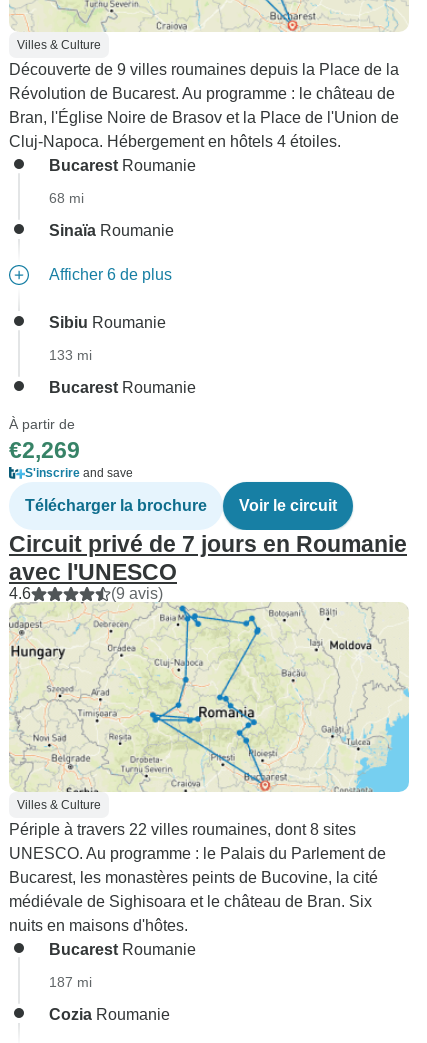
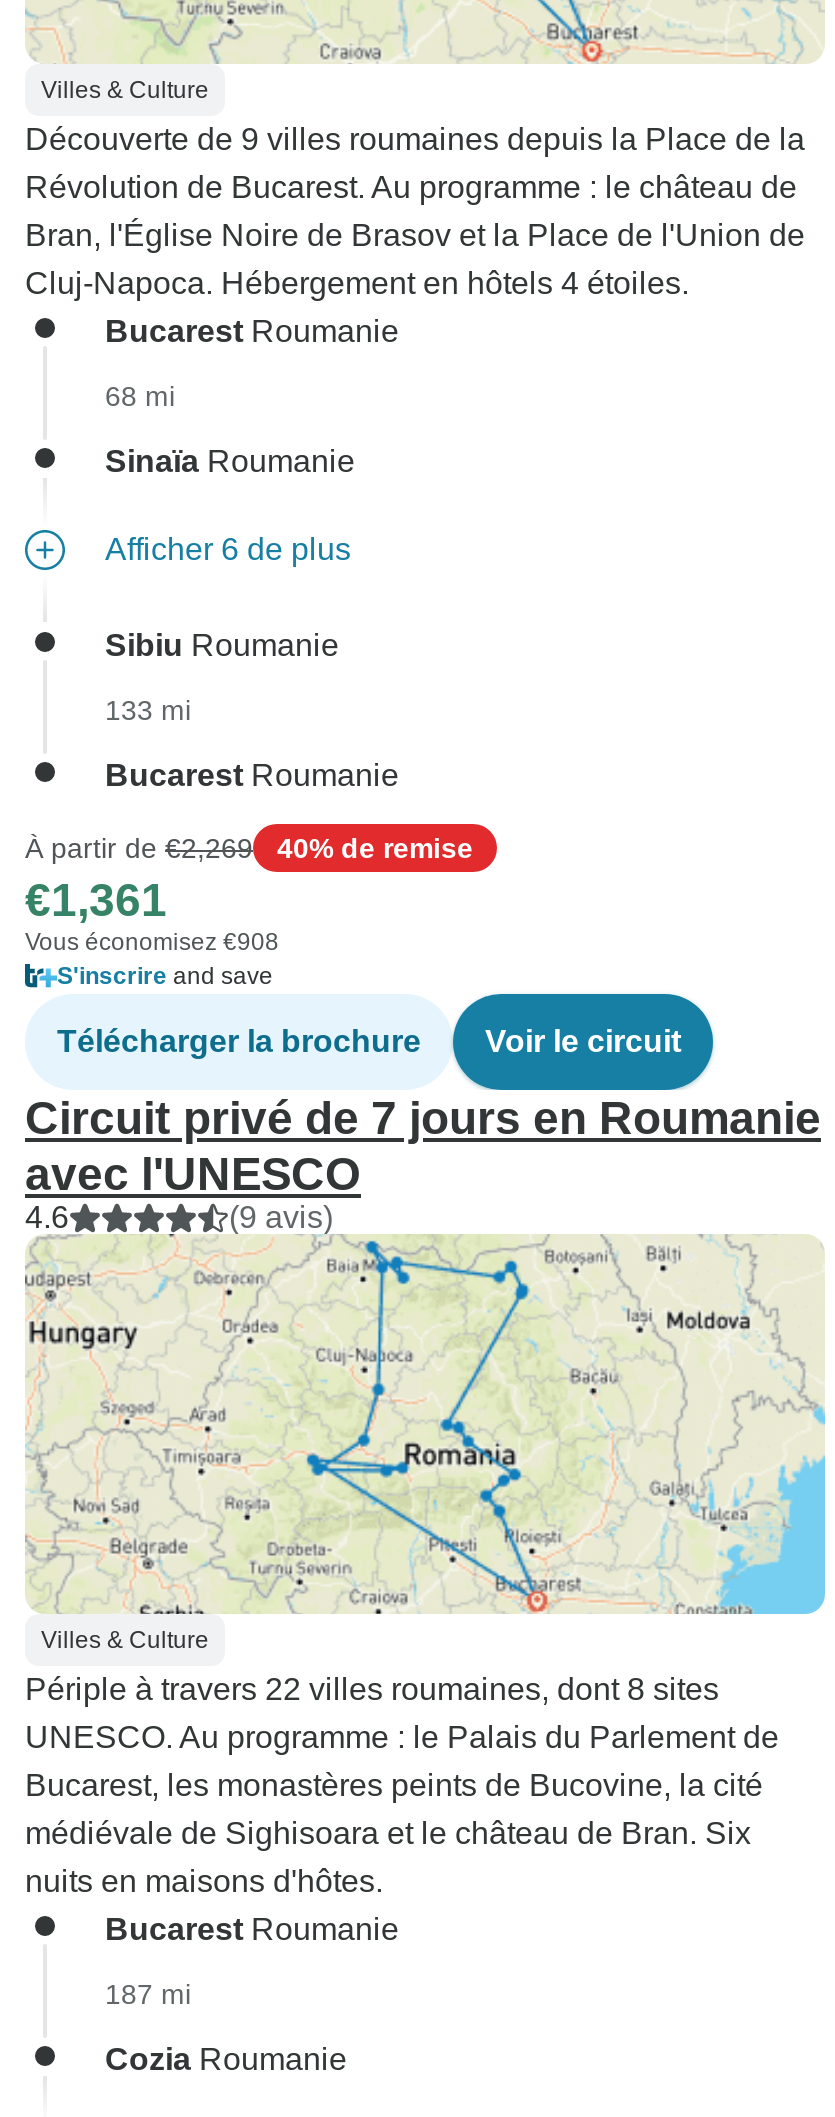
[9,415,80,463] À partir de | €2,269 -> [25,831,473,956] À partir de €2,269 | 40% de remise | €1,361 | Vous économisez €908

